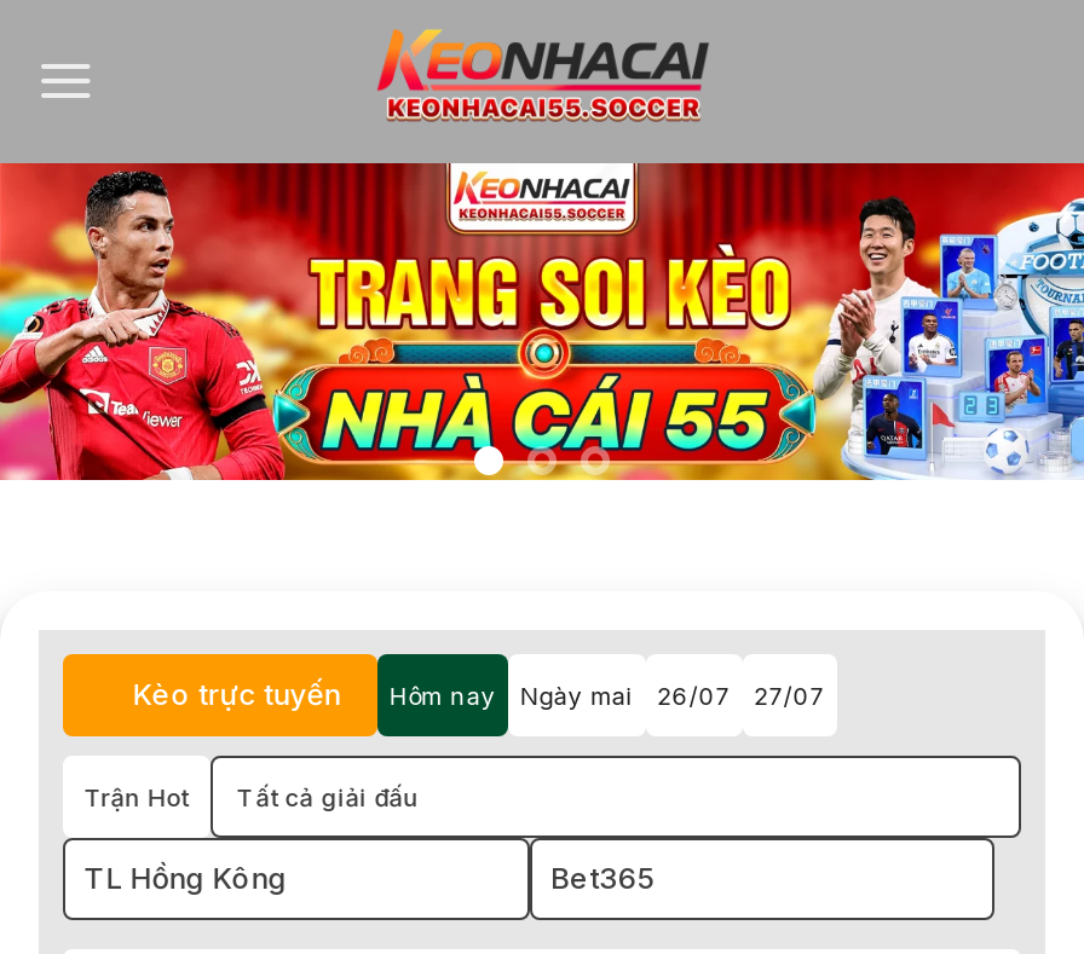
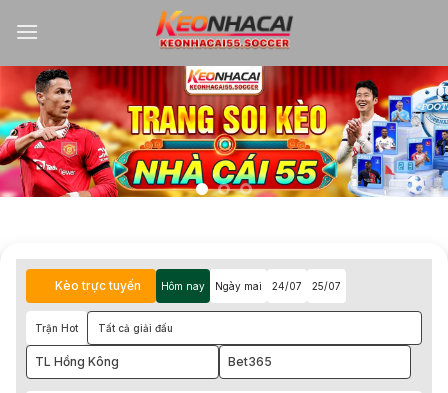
[658,680,730,709] 26/07 -> [272,279,302,291] 24/07
[754,680,825,709] 27/07 -> [312,279,341,291] 25/07

